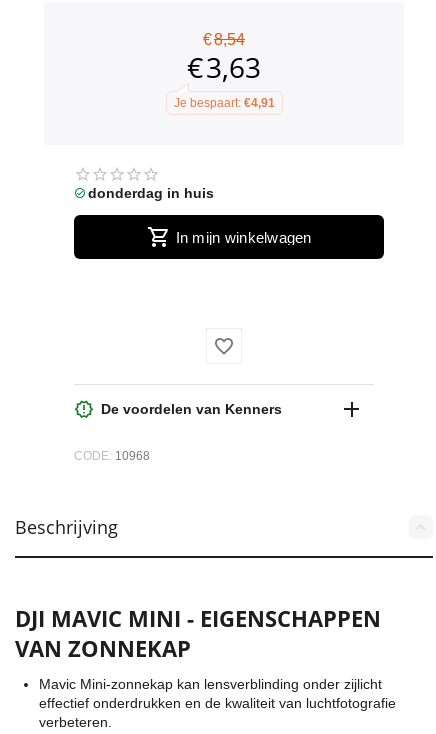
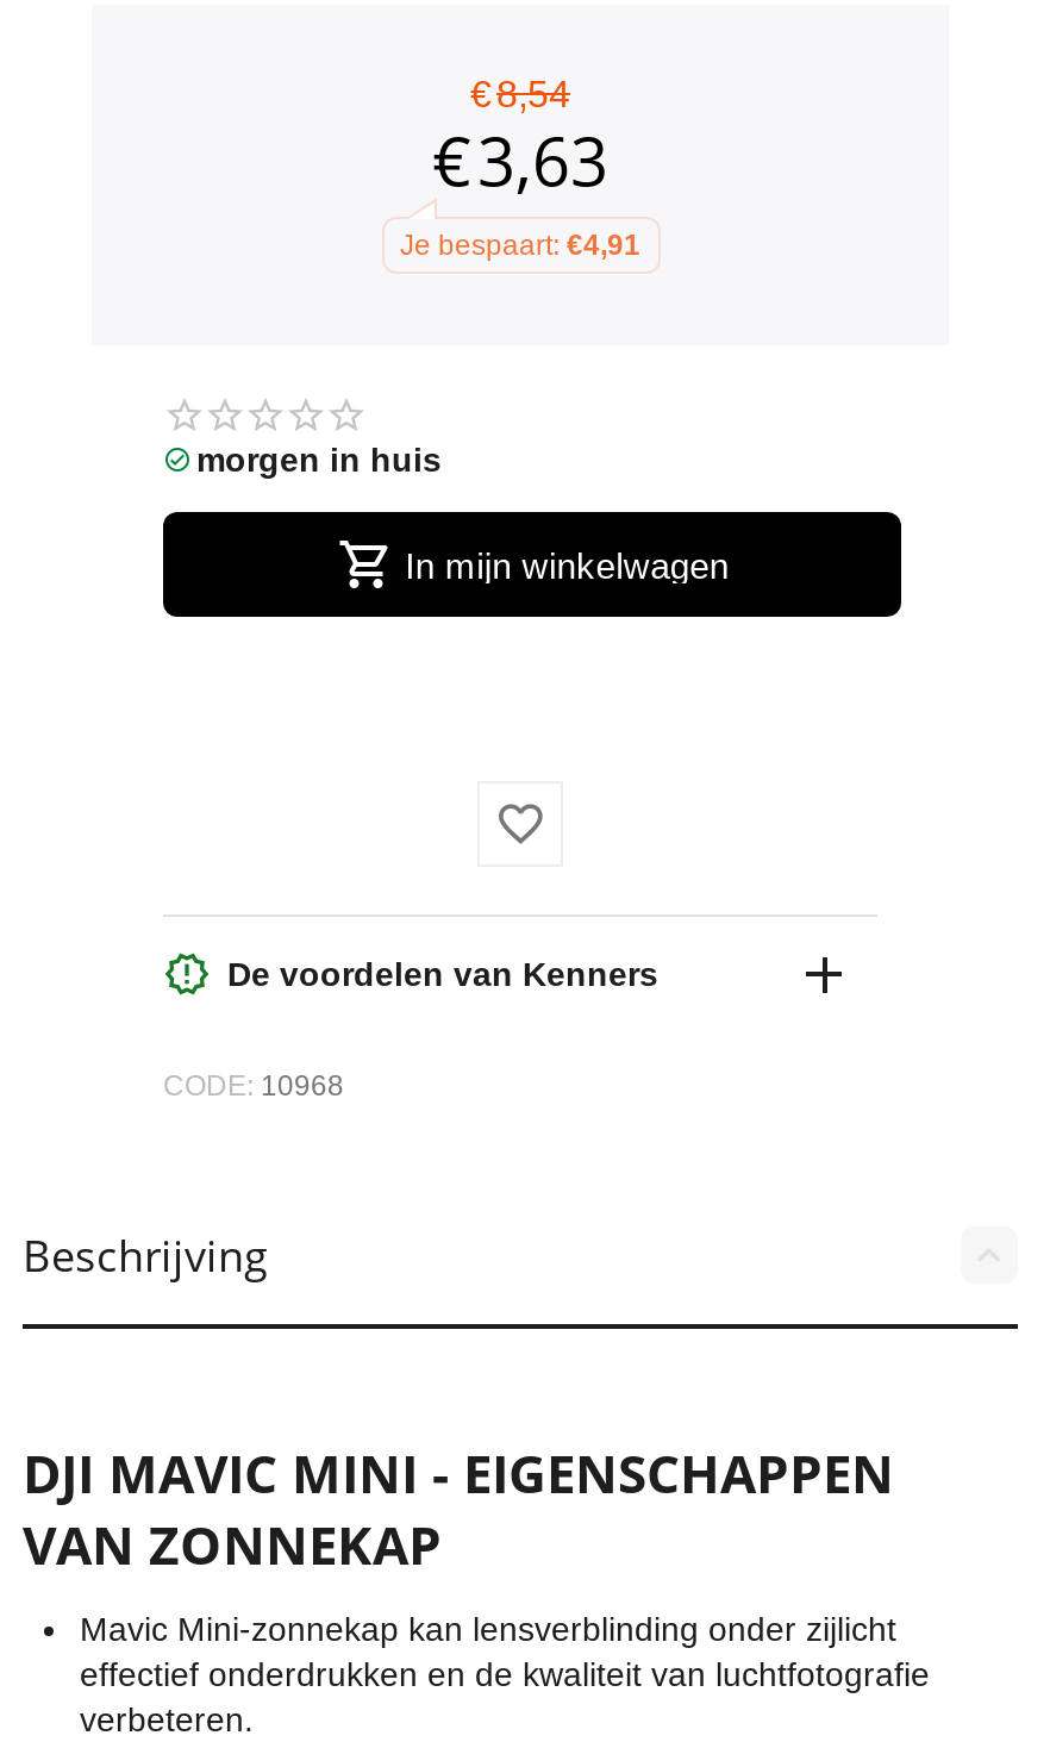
[88,185,214,201] donderdag in huis -> [196,441,442,479] morgen in huis

